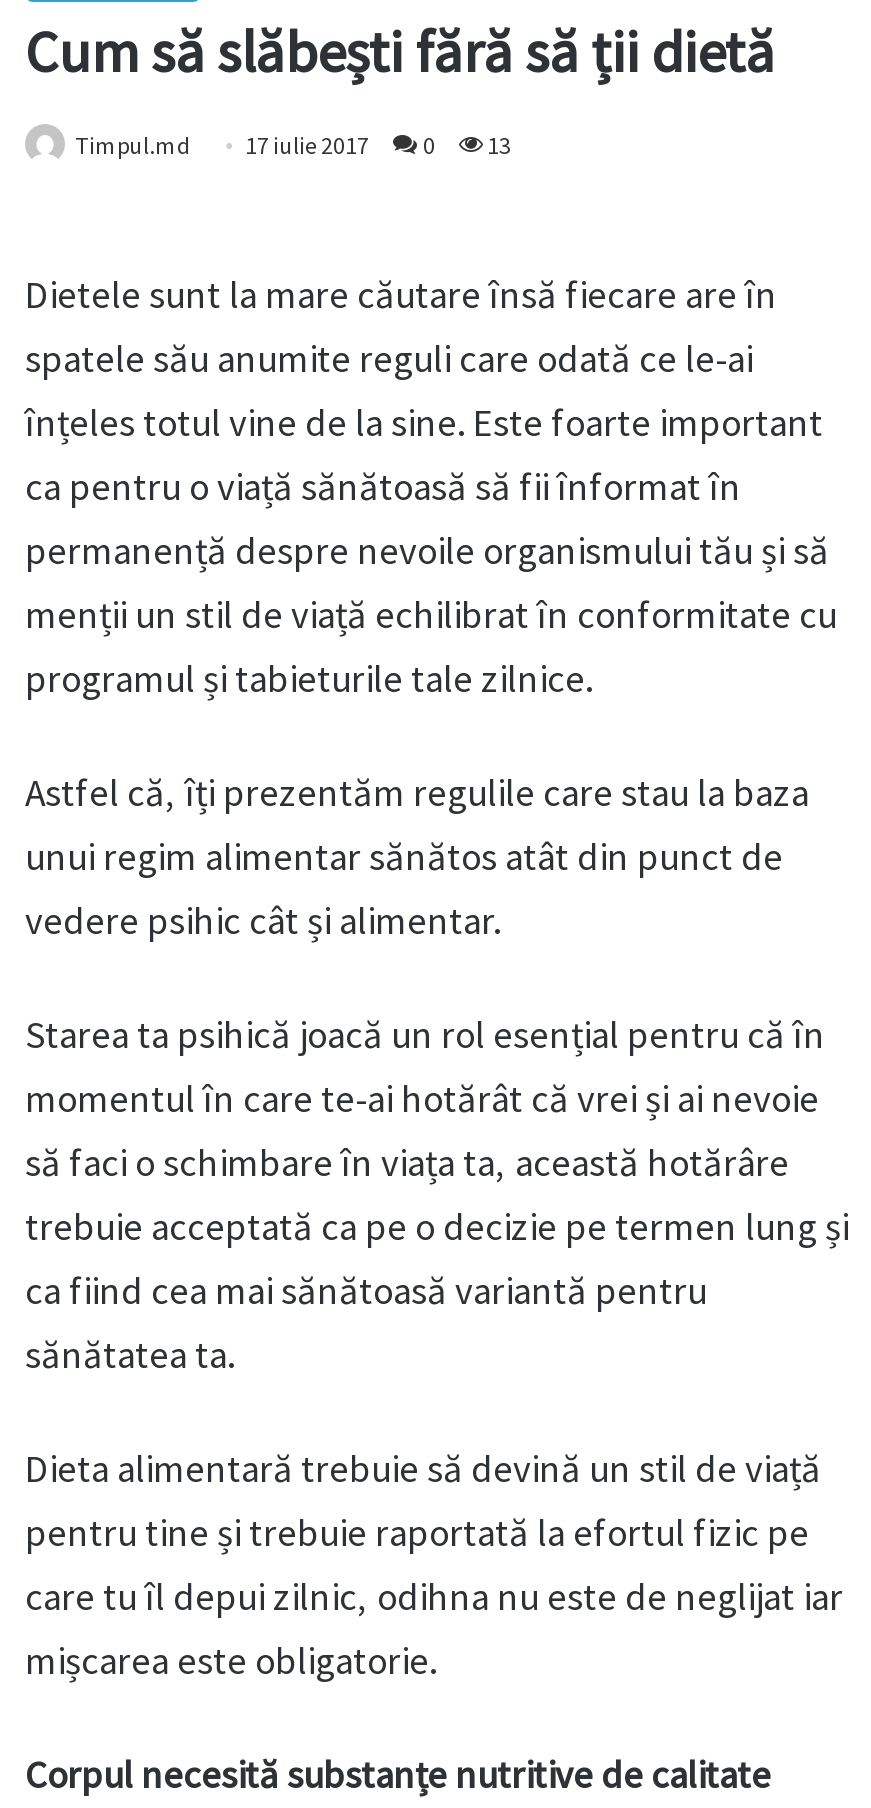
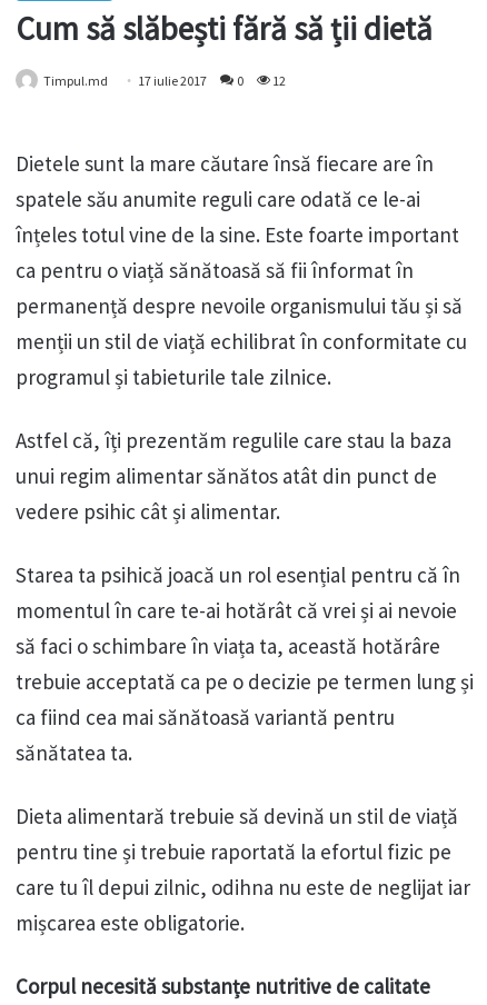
[75,131,511,161] Timpul.md 17 iulie 2017 0 13 -> [43,73,286,89] Timpul.md 17 iulie 2017 0 12

